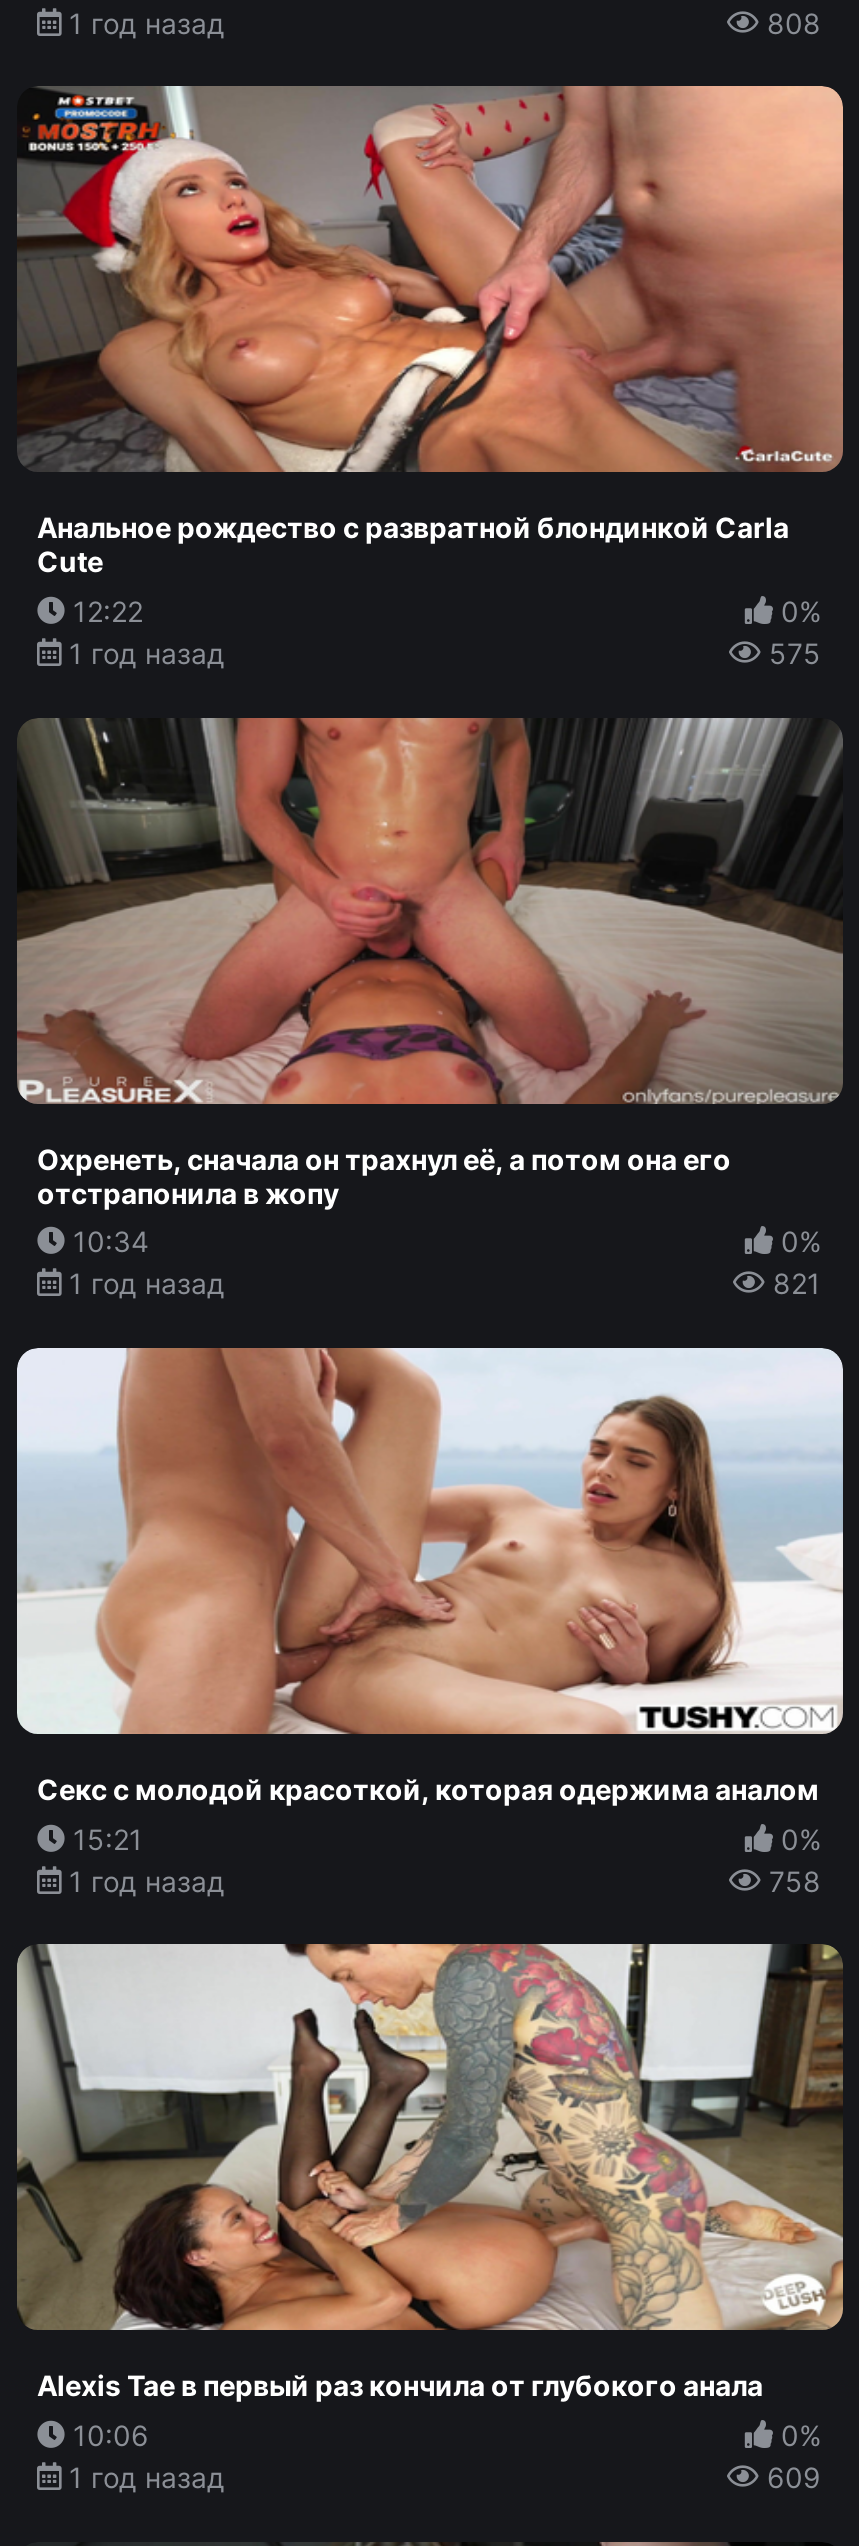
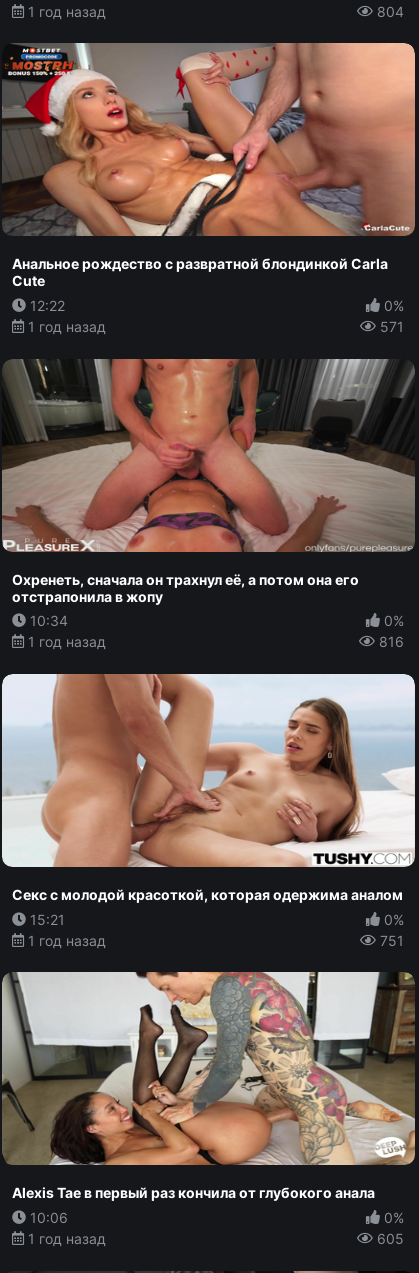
[759,6,821,40] 808 -> [373,3,404,20] 804
[761,636,821,670] 575 -> [376,318,404,335] 571
[765,1267,821,1301] 821 -> [375,633,404,650] 816
[761,1863,821,1897] 758 -> [376,932,404,949] 751
[759,2460,821,2494] 609 -> [373,1230,404,1247] 605

